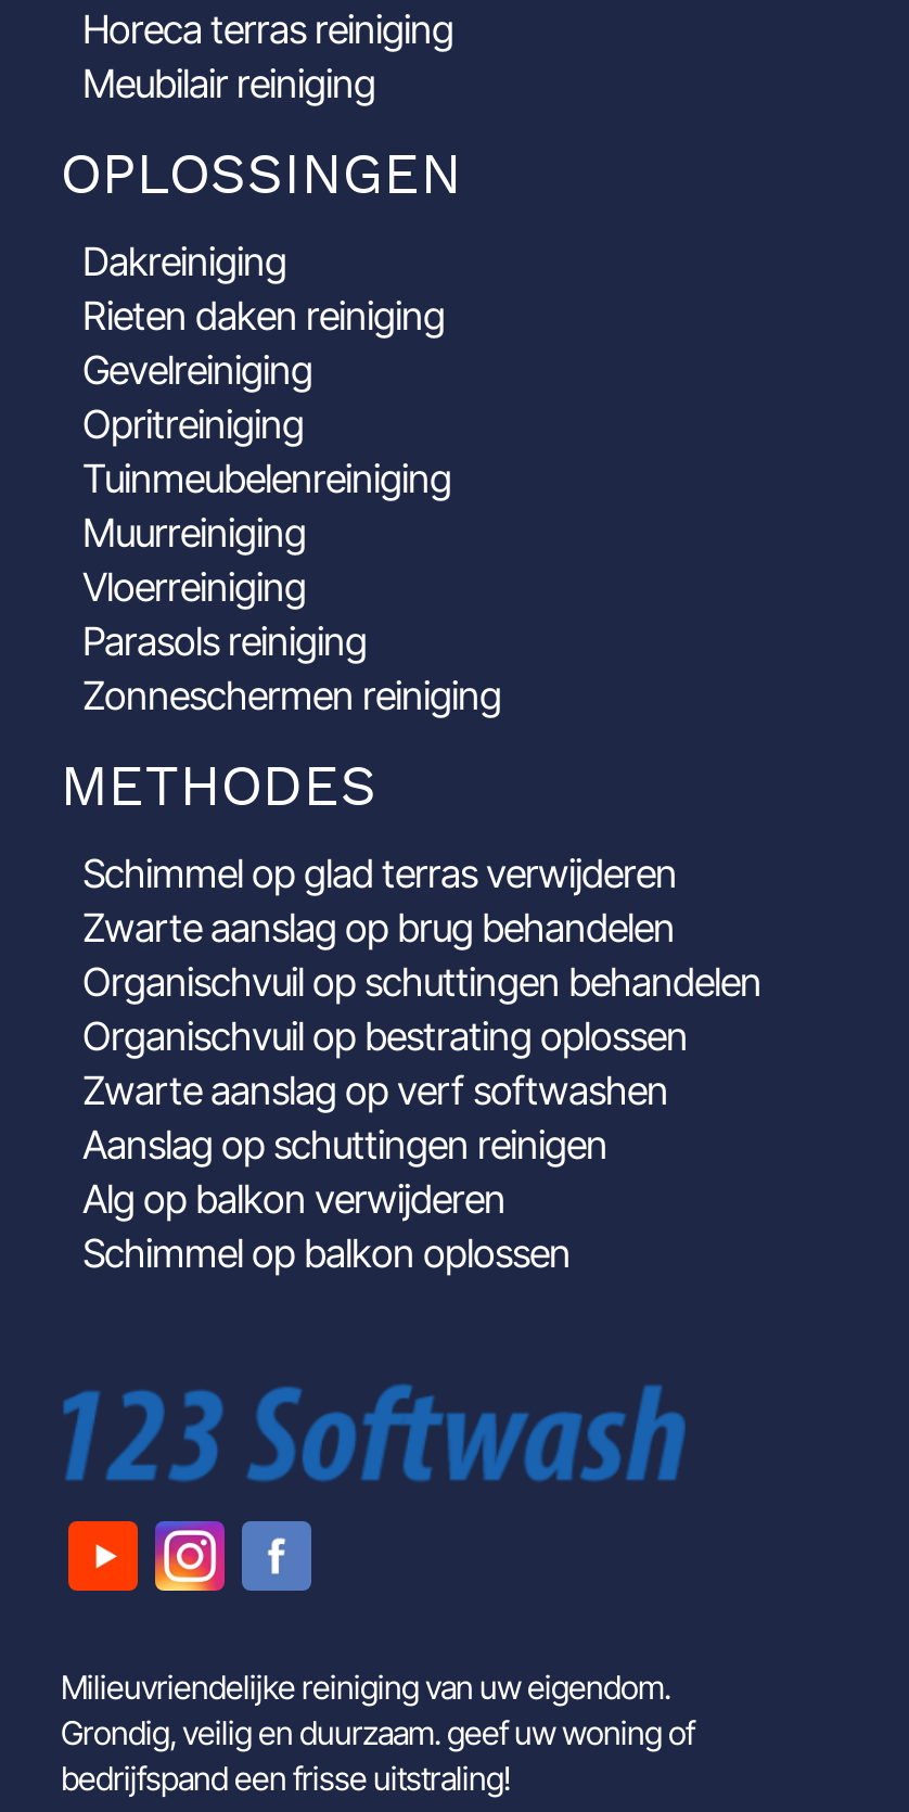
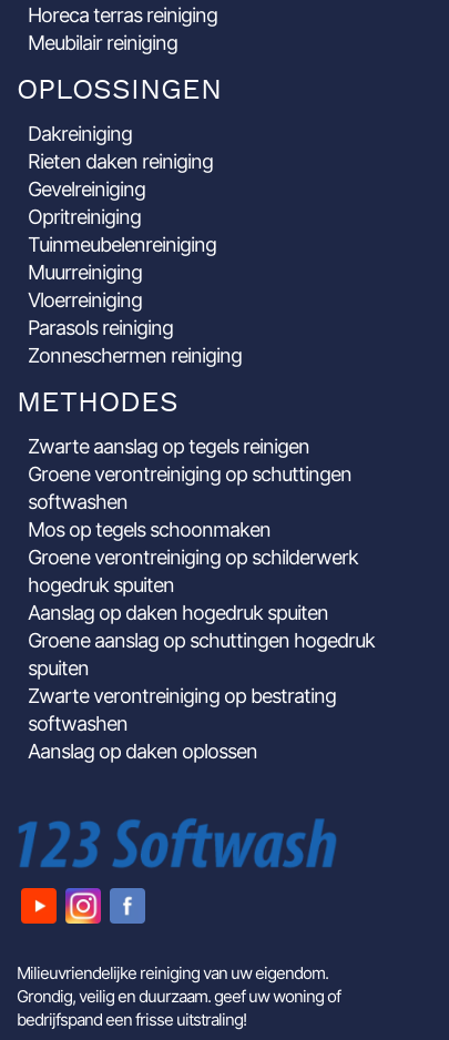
[82,850,761,1275] Schimmel op glad terras verwijderen | Zwarte aanslag op brug behandelen | Organischvuil op schuttingen behandelen | Organischvuil op bestrating oplossen | Zwarte aanslag op verf softwashen | Aanslag op schuttingen reinigen | Alg op balkon verwijderen | Schimmel op balkon oplossen -> [28,434,375,762] Zwarte aanslag op tegels reinigen | Groene verontreiniging op schuttingen | softwashen | Mos op tegels schoonmaken | Groene verontreiniging op schilderwerk | hogedruk spuiten | Aanslag op daken hogedruk spuiten | Groene aanslag op schuttingen hogedruk | spuiten | Zwarte verontreiniging op bestrating | softwashen | Aanslag op daken oplossen

